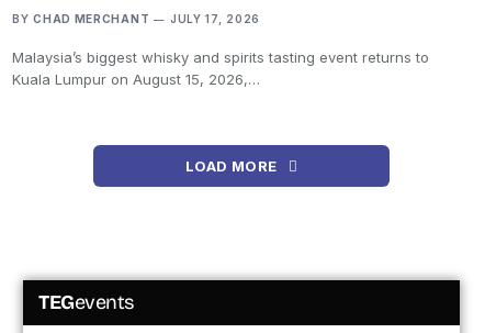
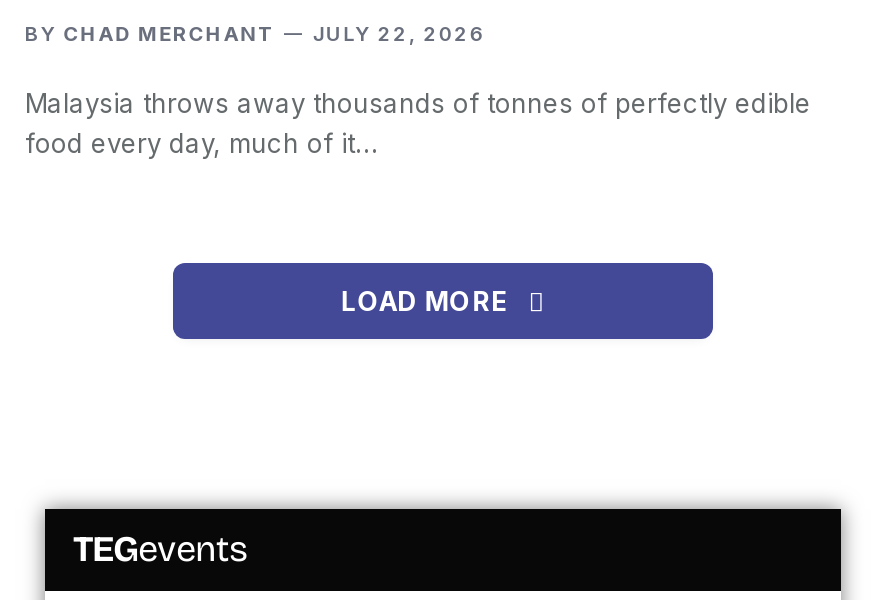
[12,12,260,25] BY CHAD MERCHANT JULY 17, 2026 -> [25,21,485,45] BY CHAD MERCHANT JULY 22, 2026
[12,49,429,88] Malaysia’s biggest whisky and spirits tasting event returns to | Kuala Lumpur on August 15, 2026,… -> [25,87,811,159] Malaysia throws away thousands of tonnes of perfectly edible | food every day, much of it…

